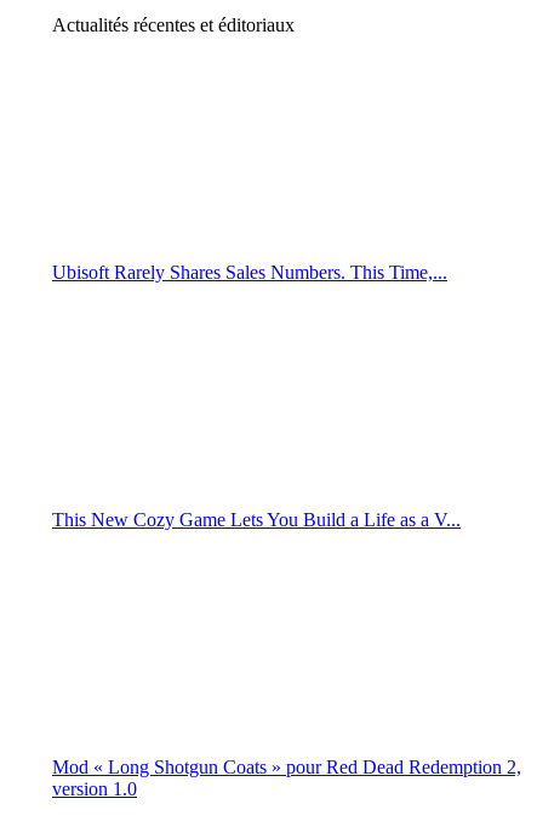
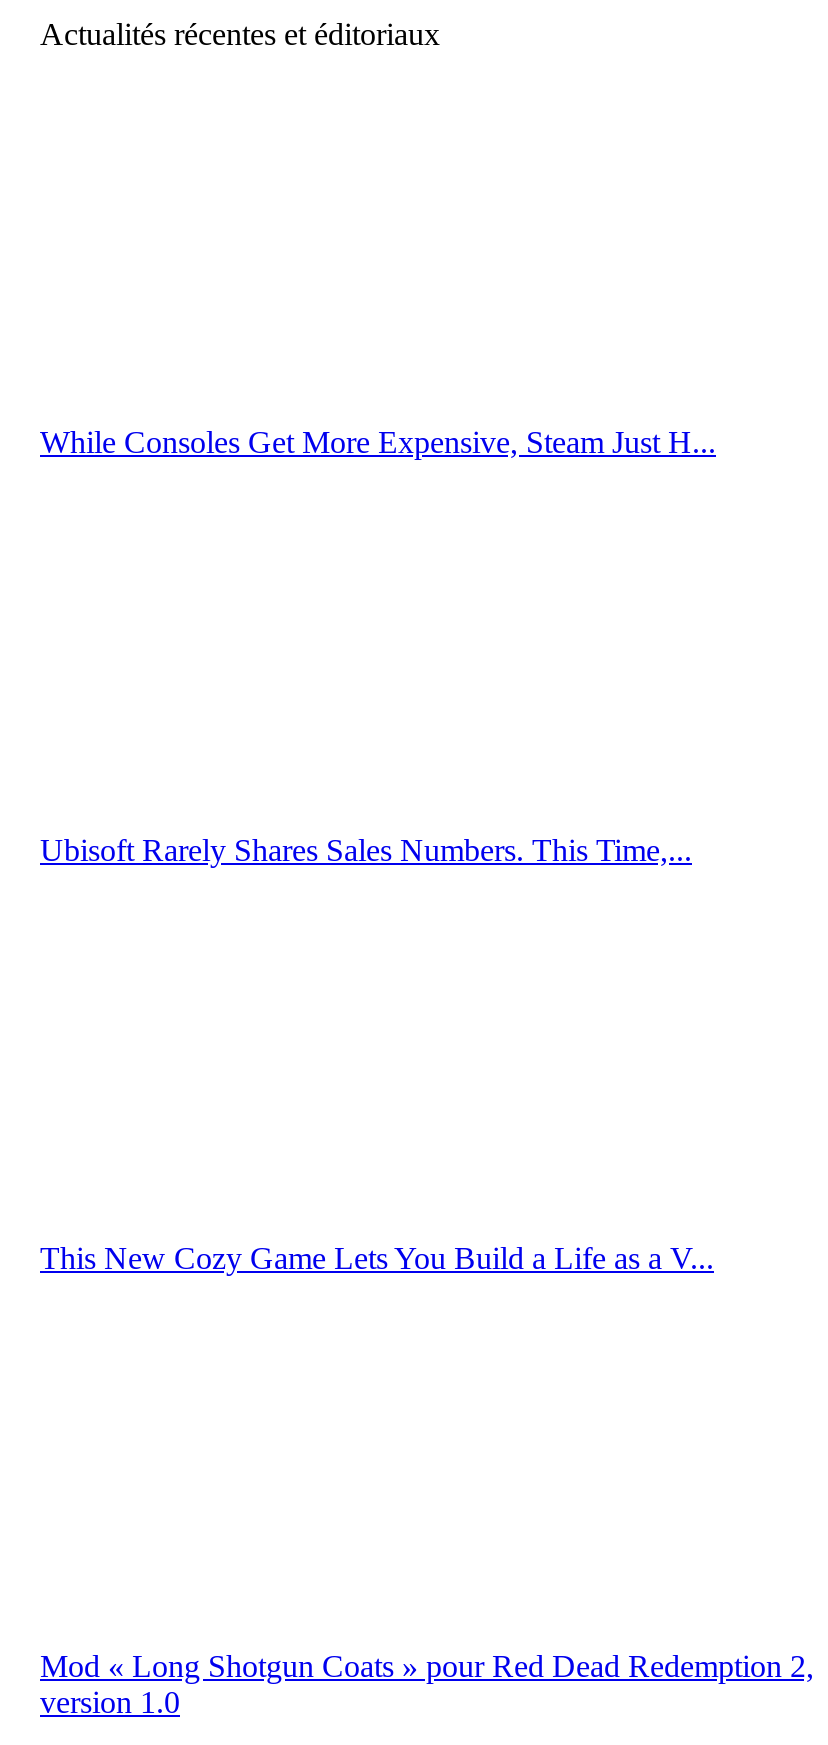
none -> [40,425,716,459] While Consoles Get More Expensive, Steam Just H...

